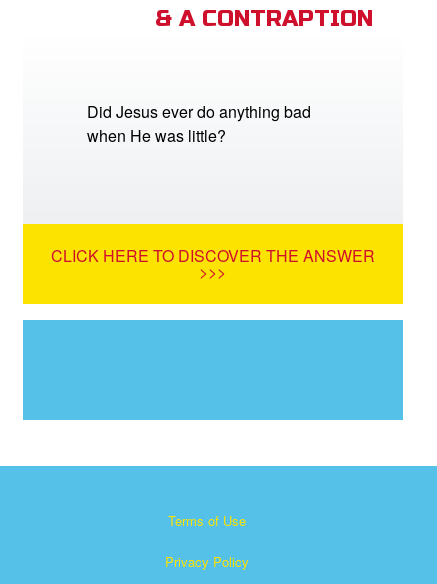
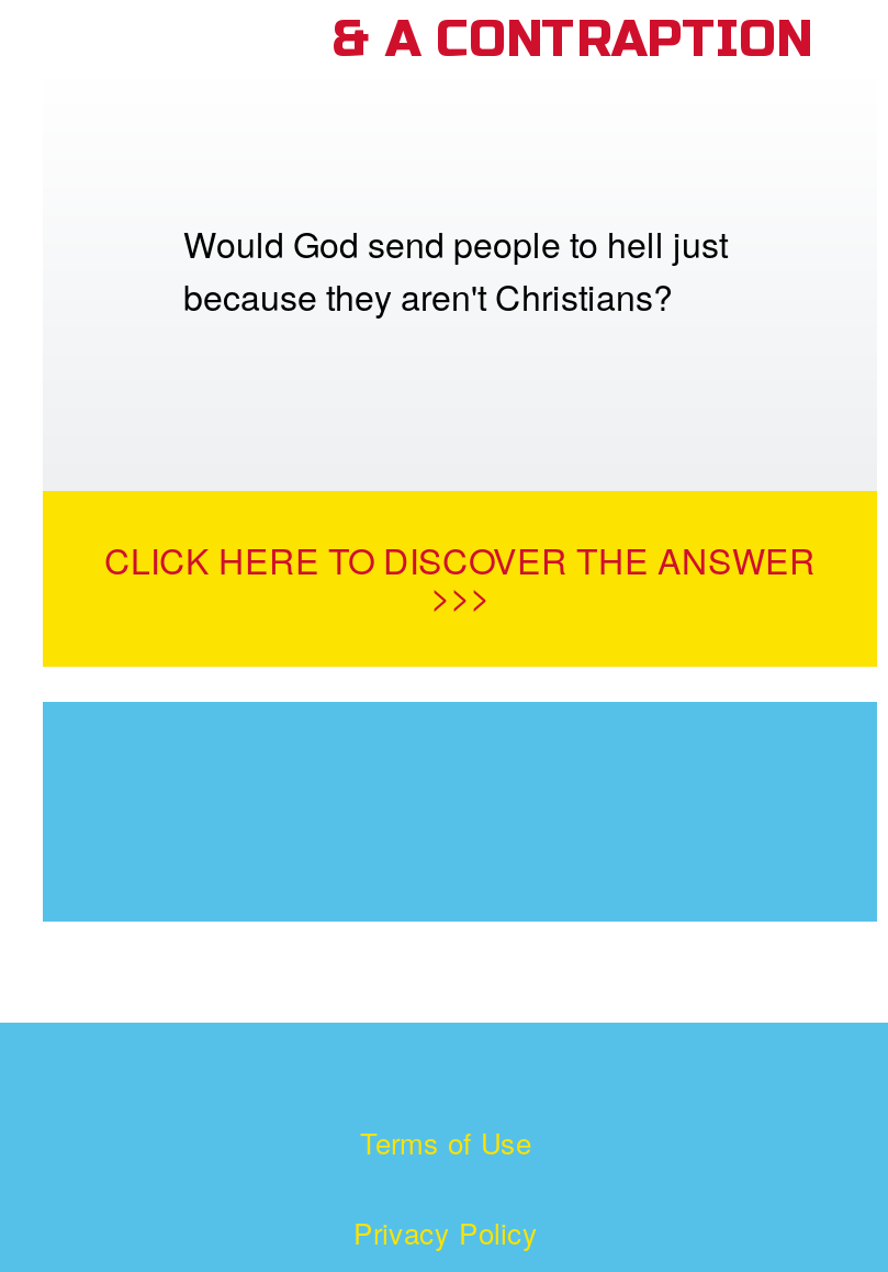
[87,100,311,147] Did Jesus ever do anything bad | when He was little? -> [183,220,728,323] Would God send people to hell just | because they aren't Christians?

